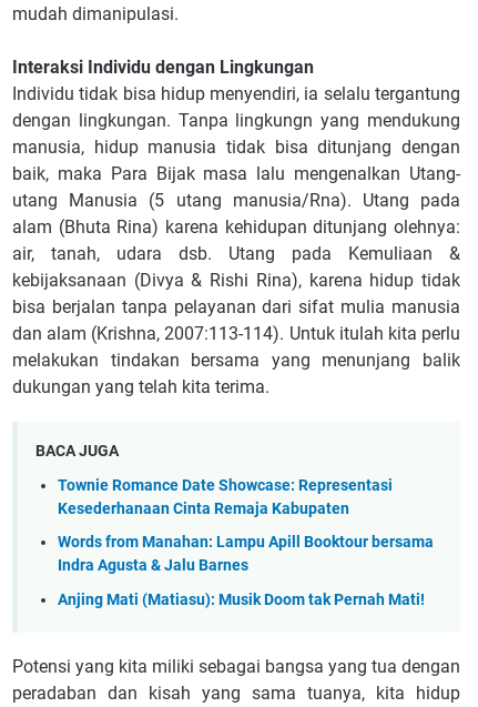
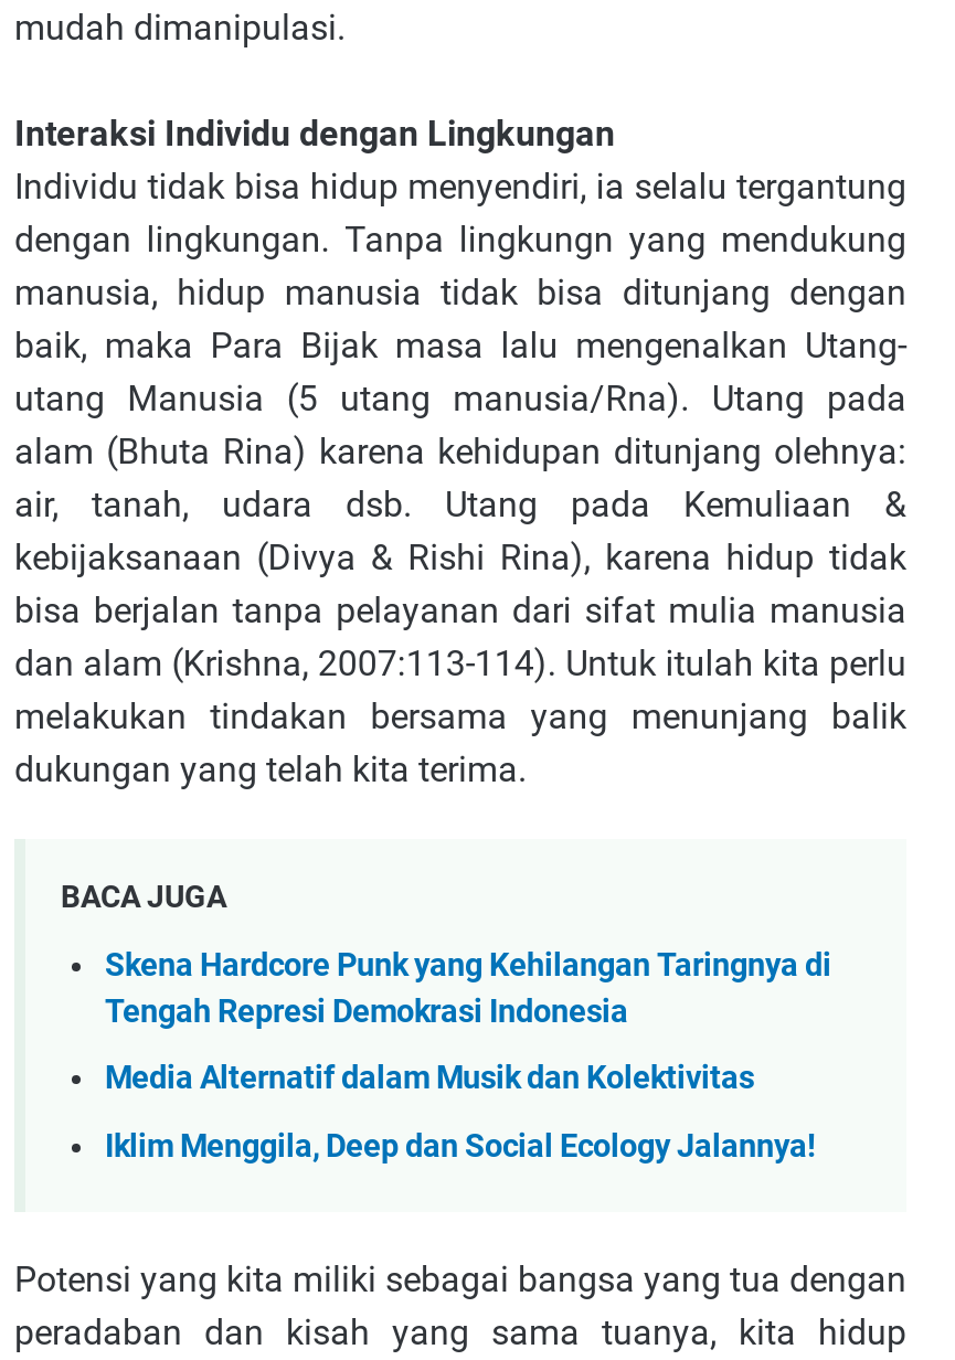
[58,476,393,518] Townie Romance Date Showcase: Representasi | Kesederhanaan Cinta Remaja Kabupaten -> [105,947,831,1031] Skena Hardcore Punk yang Kehilangan Taringnya di | Tengah Represi Demokrasi Indonesia
[58,533,434,575] Words from Manahan: Lampu Apill Booktour bersama | Indra Agusta & Jalu Barnes -> [105,1061,754,1098] Media Alternatif dalam Musik dan Kolektivitas
[58,590,425,609] Anjing Mati (Matiasu): Musik Doom tak Pernah Mati! -> [105,1128,816,1166] Iklim Menggila, Deep dan Social Ecology Jalannya!

